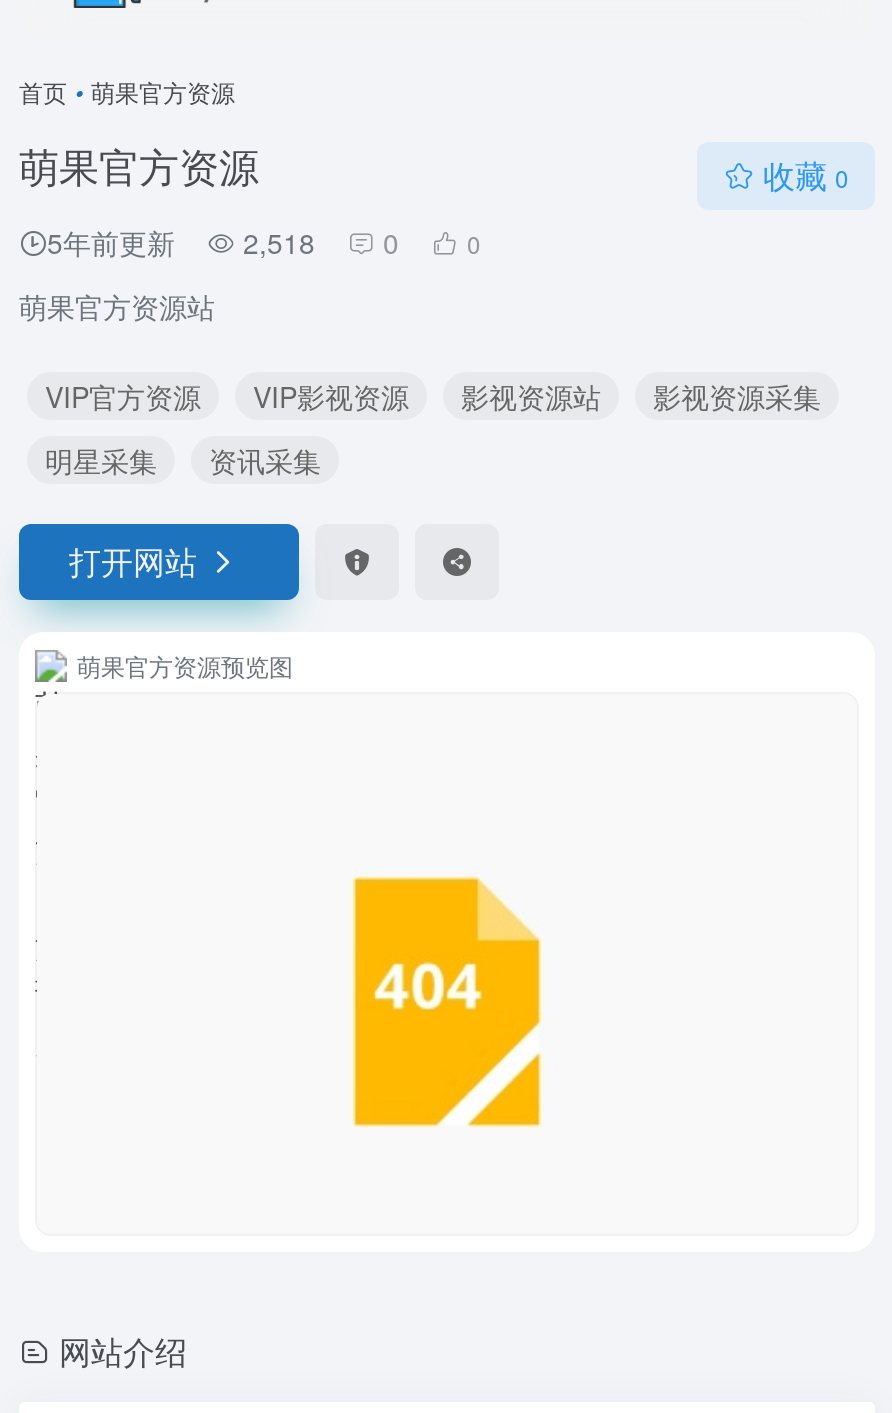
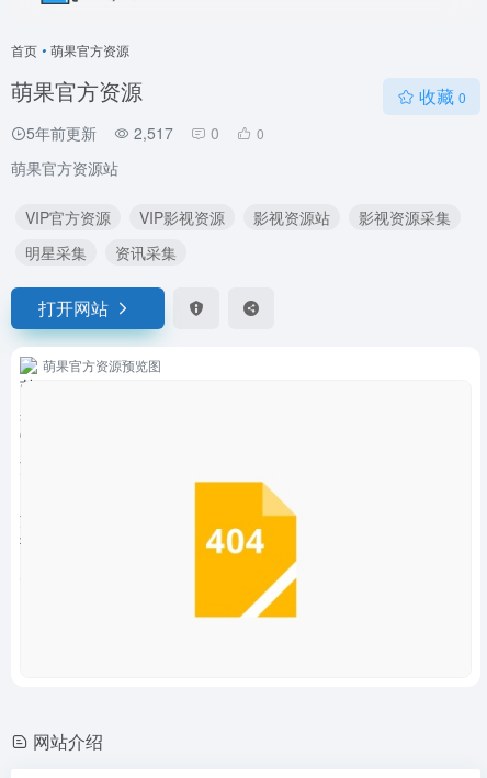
[47,222,481,262] 5年前更新 2,518 0 0 -> [26,122,264,144] 5年前更新 2,517 0 0

